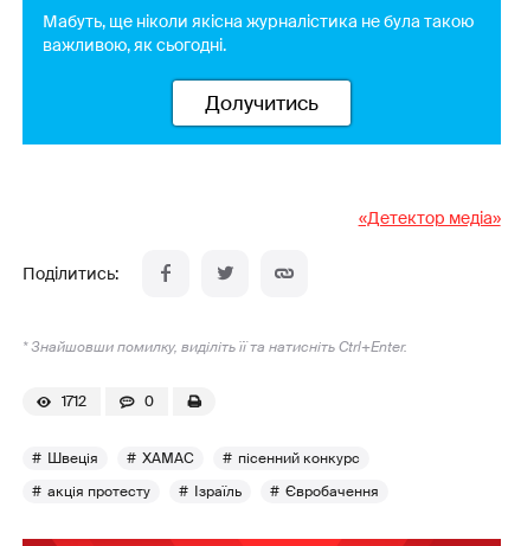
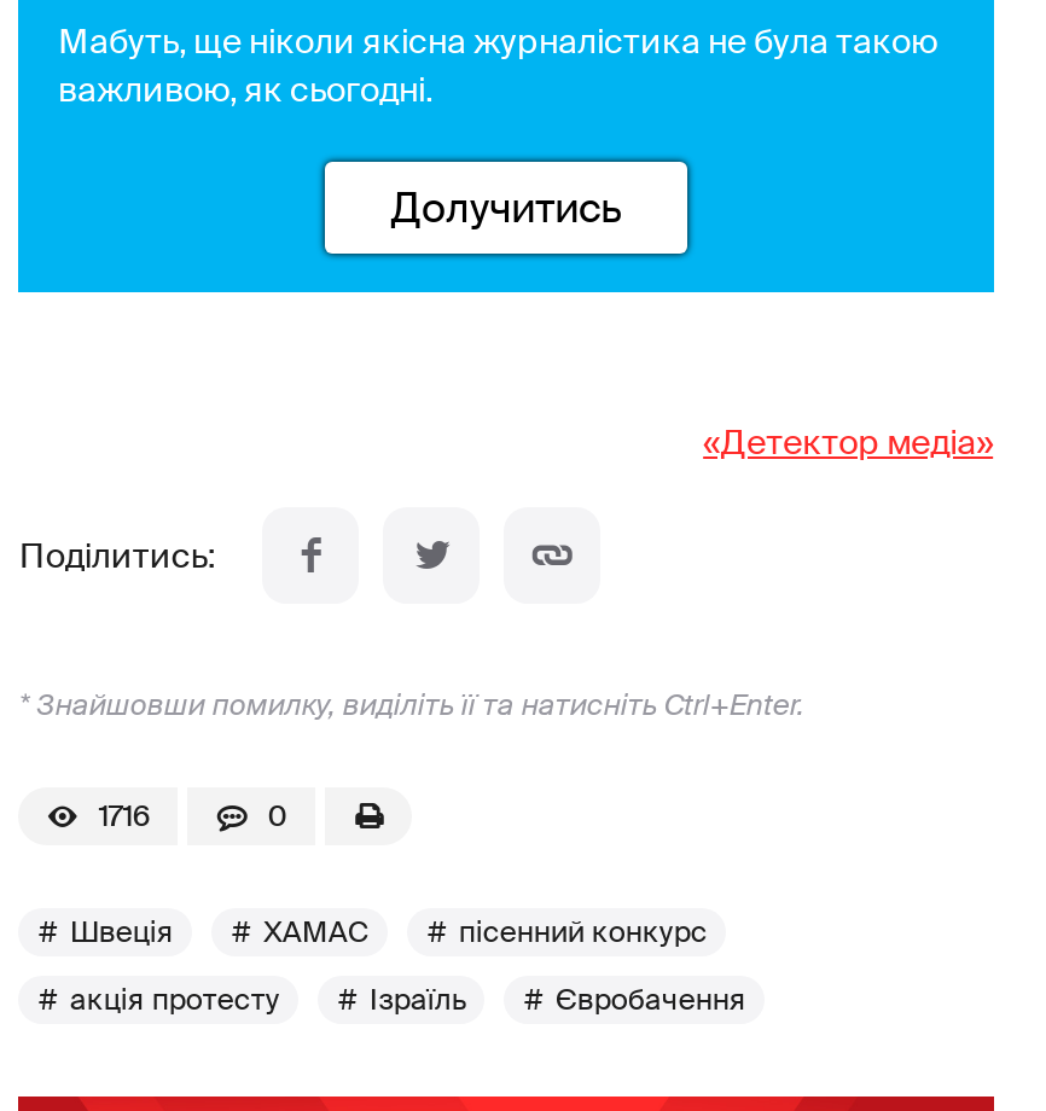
[62,392,87,411] 1712 -> [99,798,150,836] 1716

